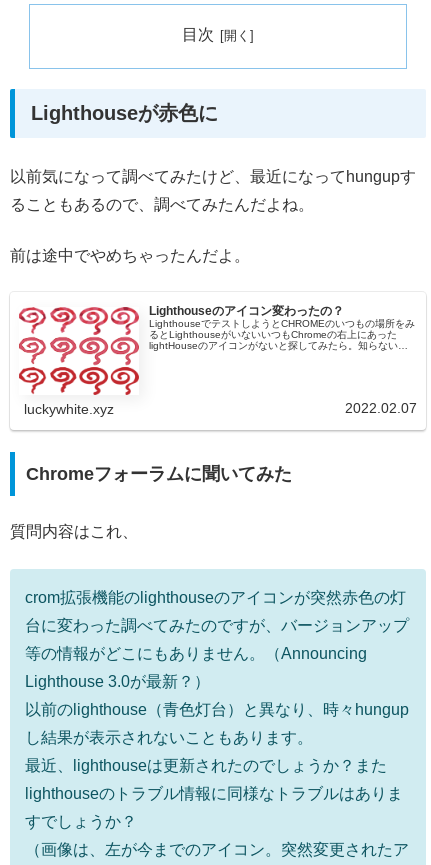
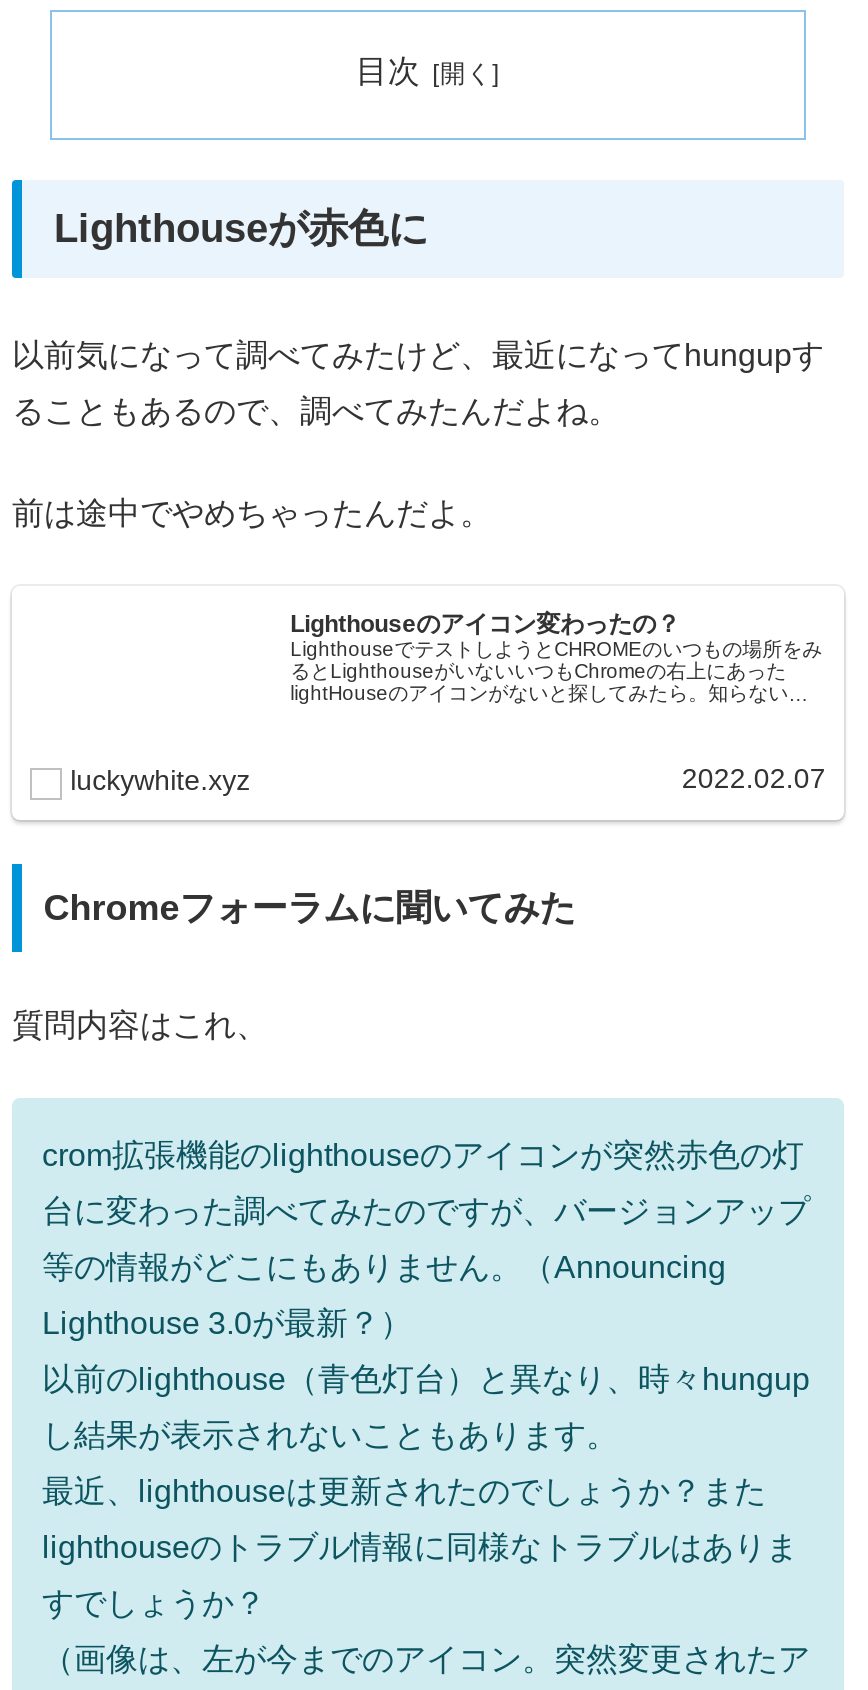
[18,306,141,383] [image] -> none

